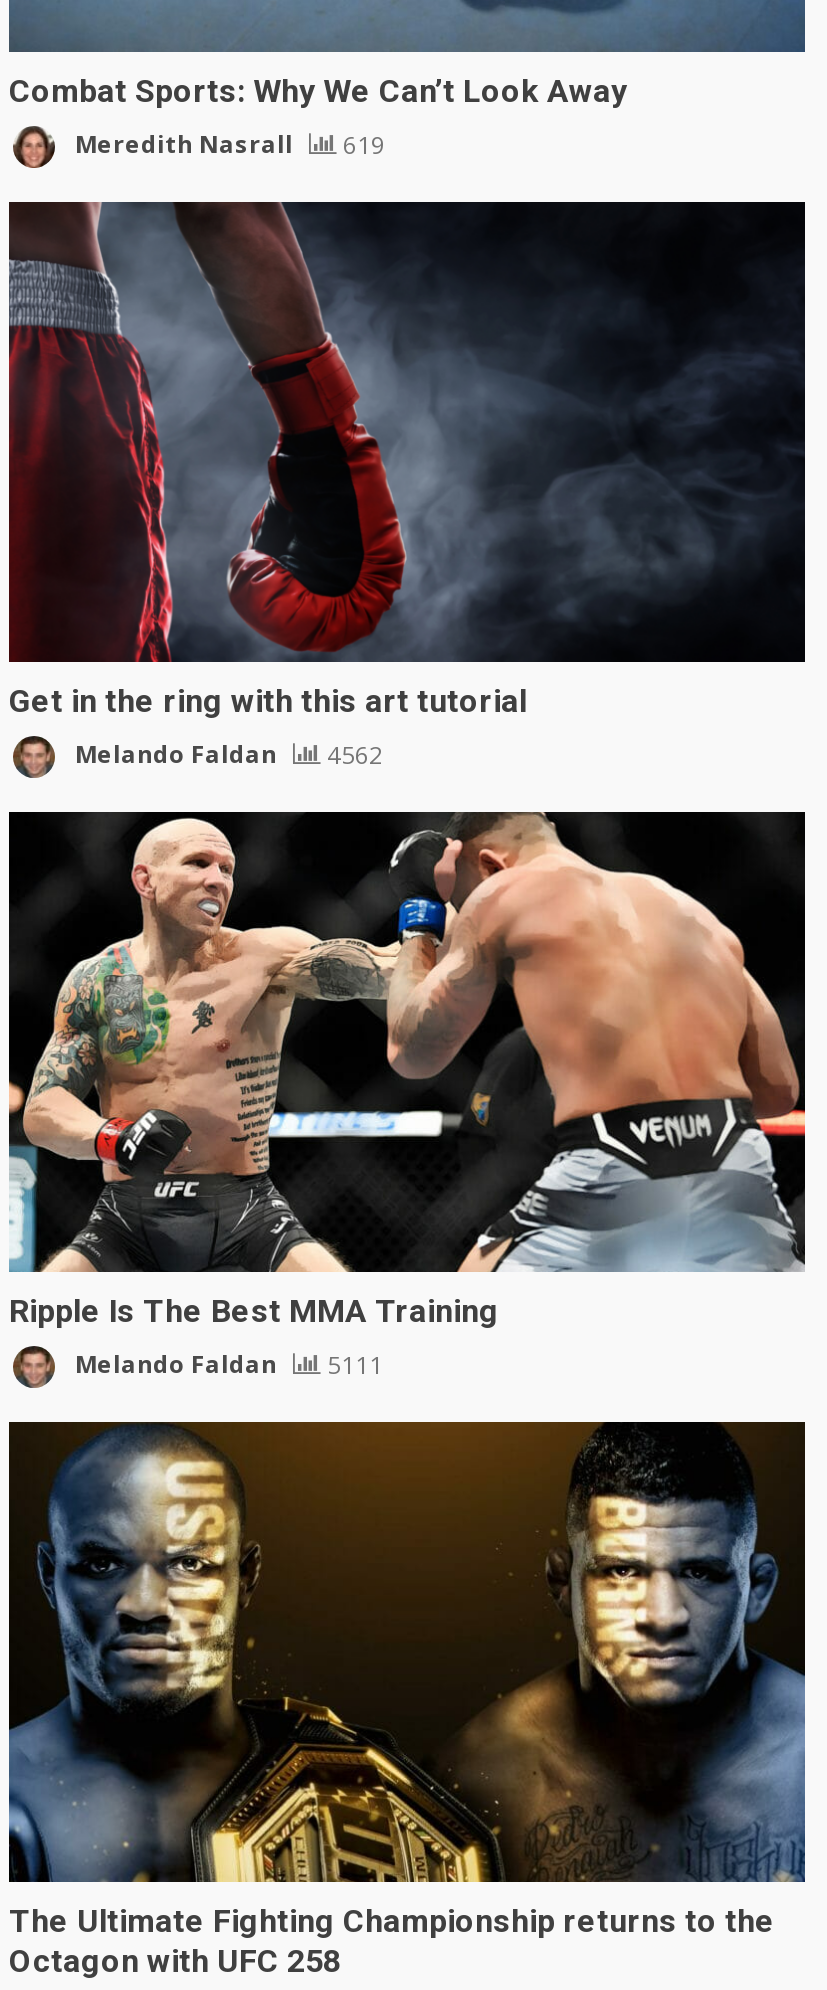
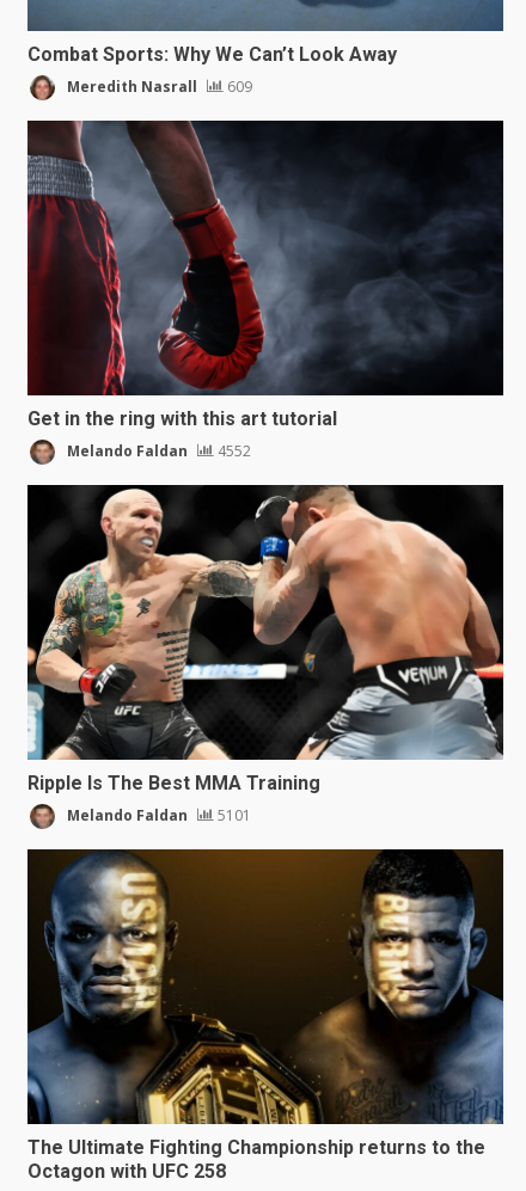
[69,128,385,162] Meredith Nasrall 619 -> [63,76,252,97] Meredith Nasrall 609
[69,738,383,772] Melando Faldan 4562 -> [63,441,251,461] Melando Faldan 4552
[69,1348,383,1382] Melando Faldan 5111 -> [63,805,251,825] Melando Faldan 5101

